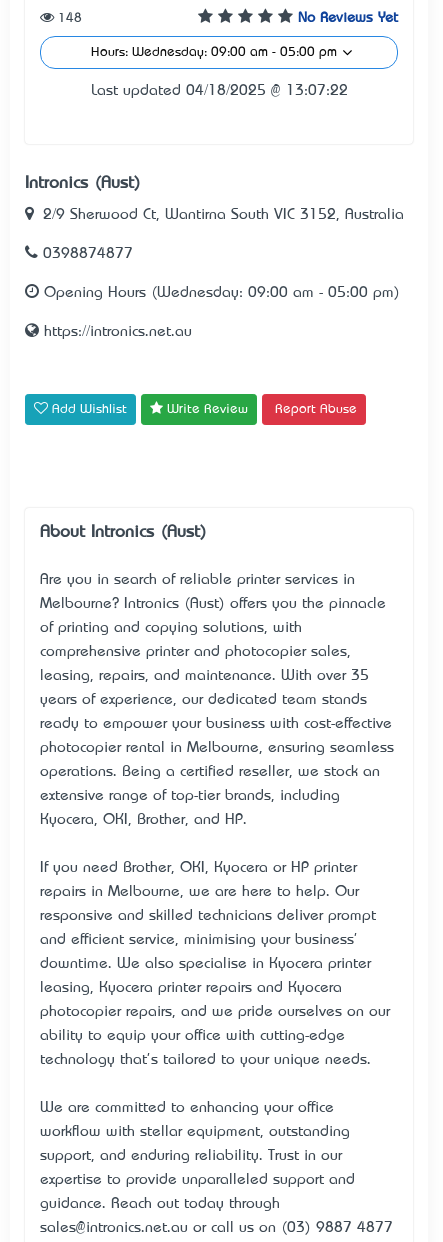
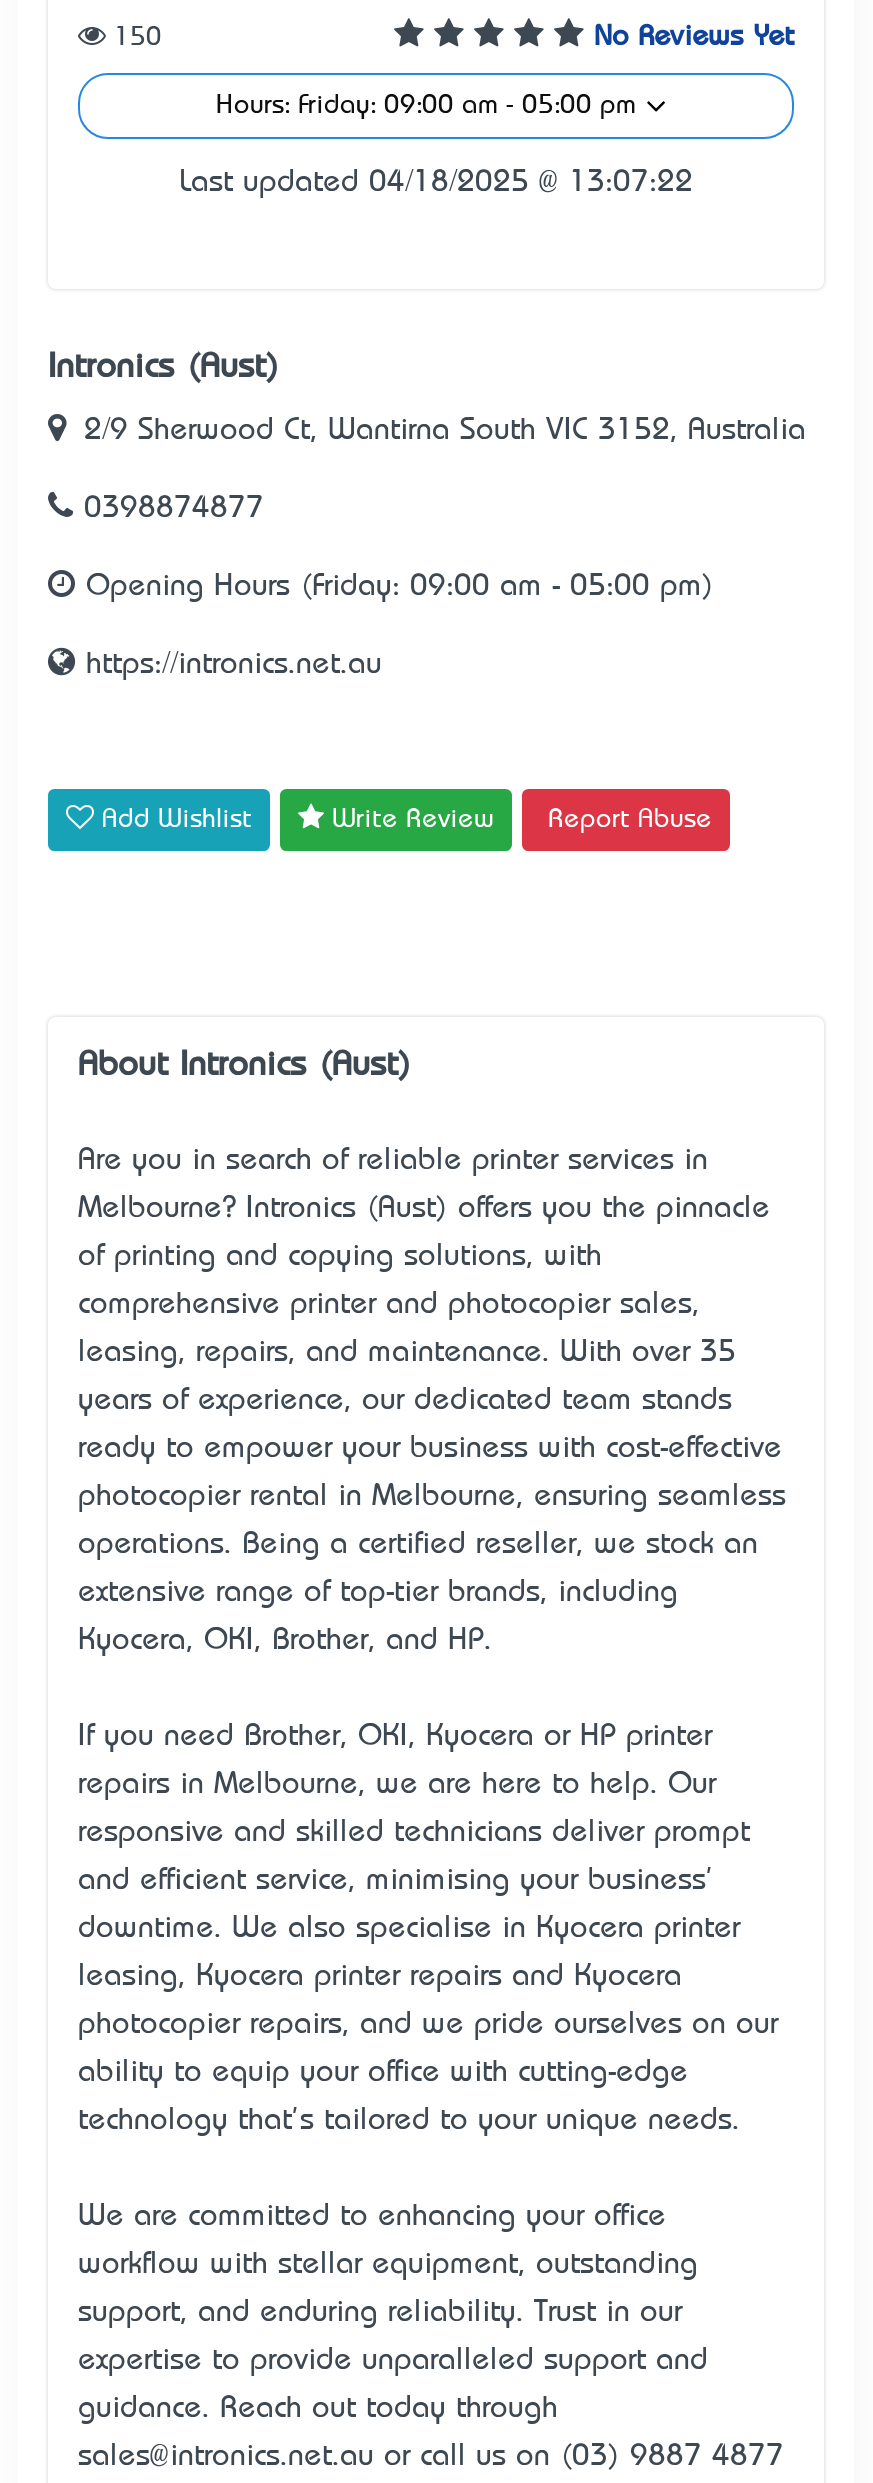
[54,11,82,24] 148 -> [106,24,162,50] 150
[91,45,337,58] Hours: Wednesday: 09:00 am - 05:00 pm -> [216,92,636,118] Hours: Friday: 09:00 am - 05:00 pm
[39,285,400,299] Opening Hours (Wednesday: 09:00 am - 05:00 pm) -> [76,572,714,600] Opening Hours (Friday: 09:00 am - 05:00 pm)

